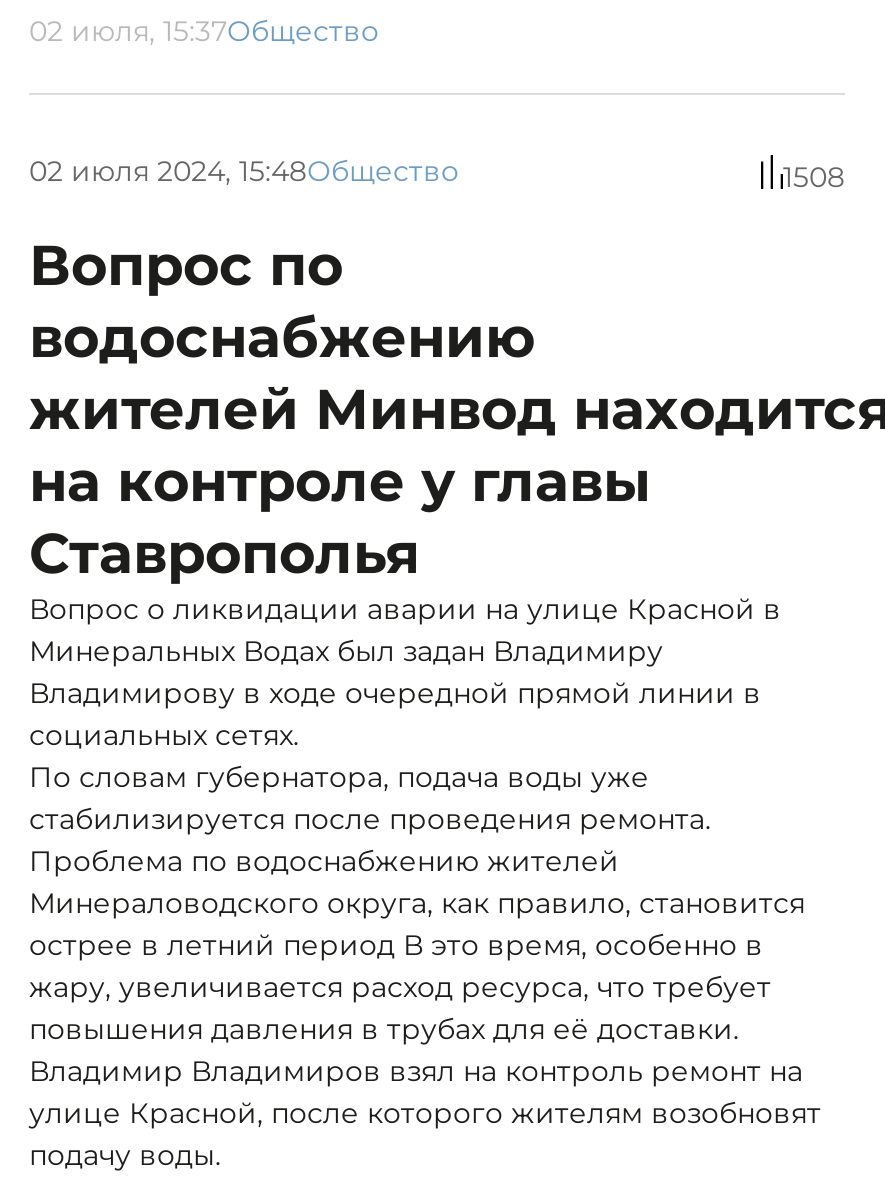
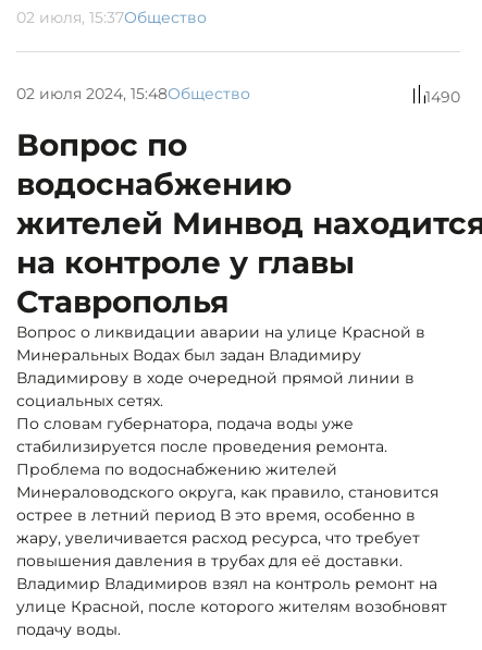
[783,158,845,194] 1508 -> [425,87,460,106] 1490

